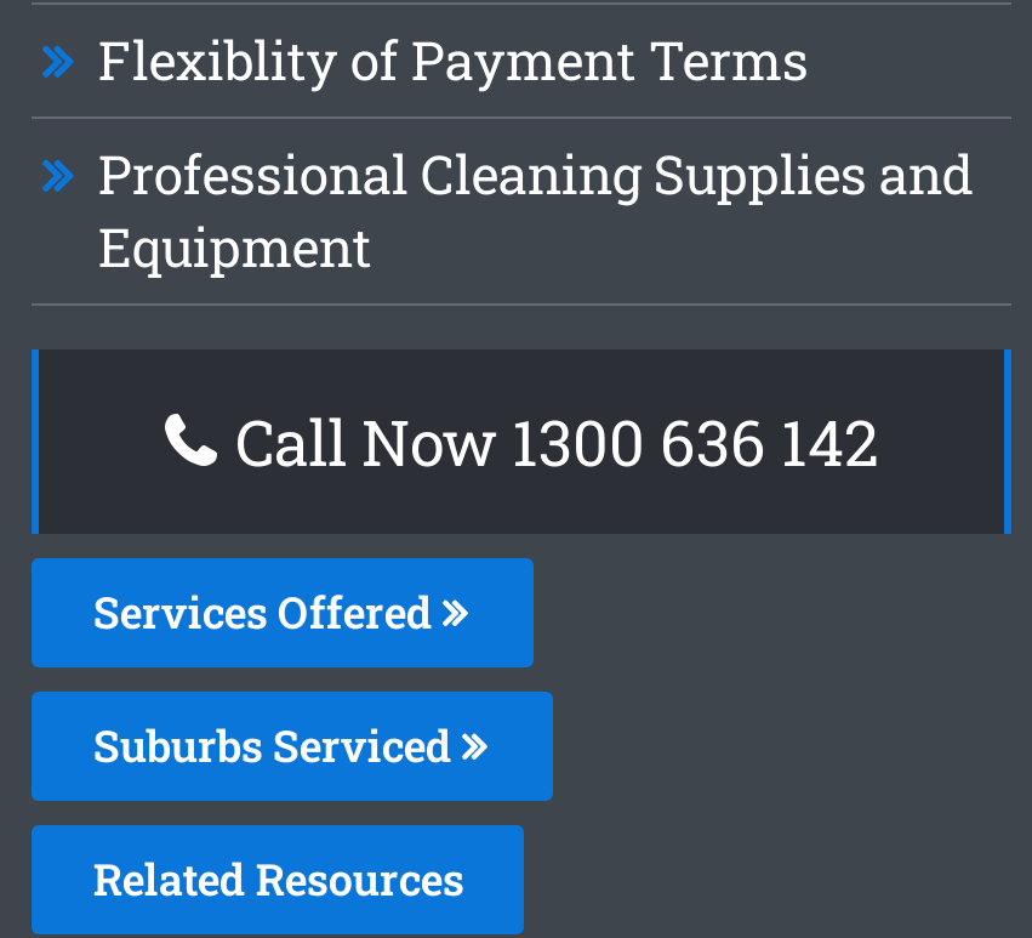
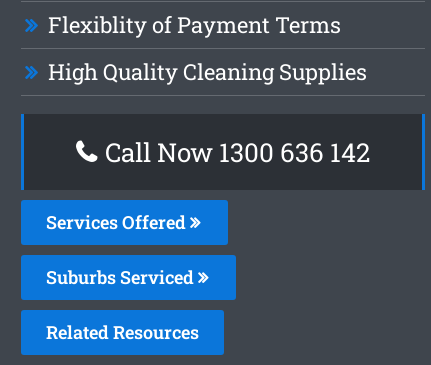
[98,138,974,282] Professional Cleaning Supplies and | Equipment -> [48,57,367,86] High Quality Cleaning Supplies

